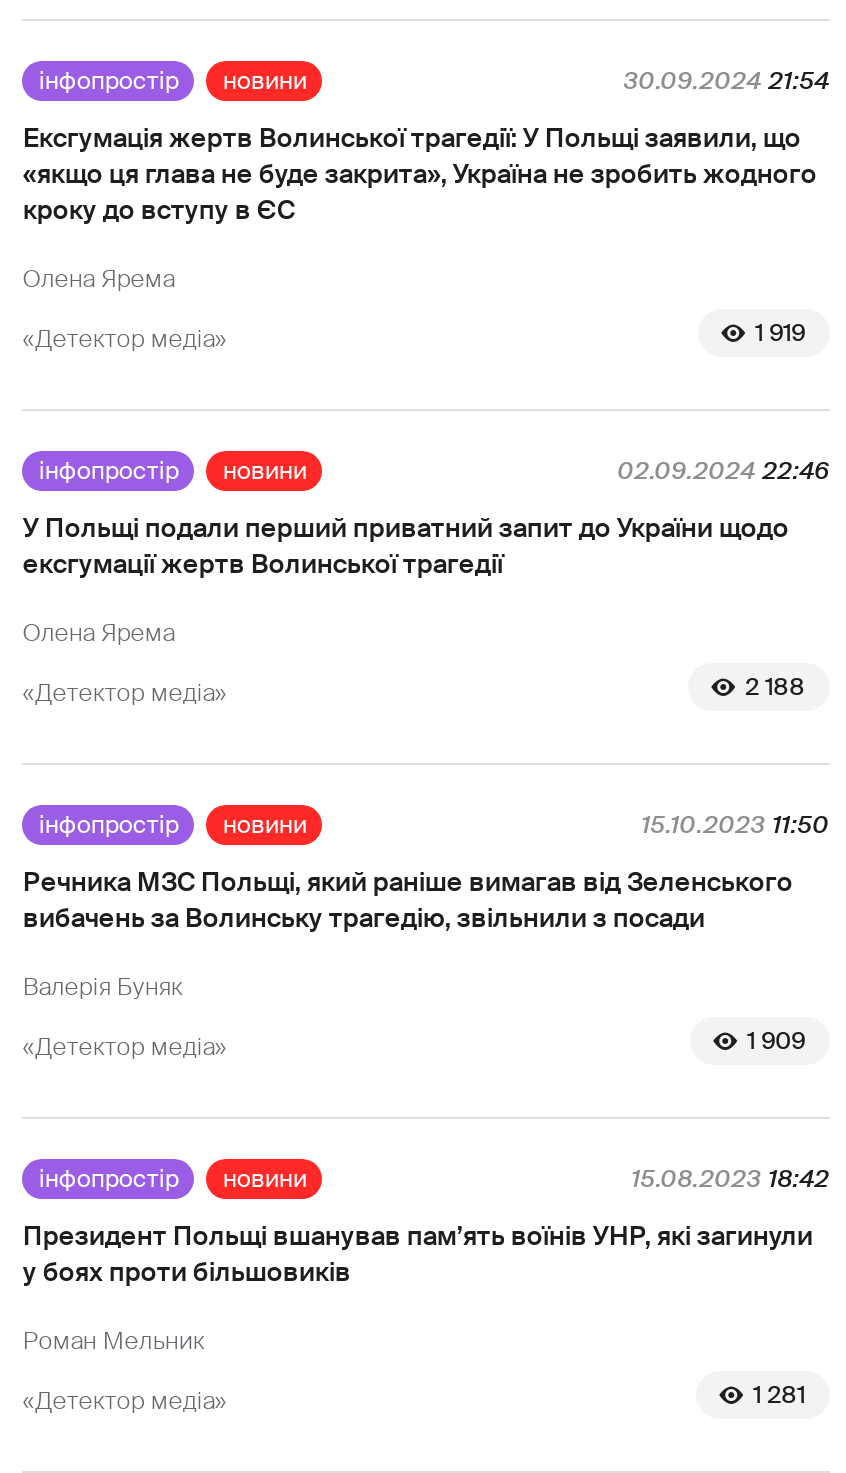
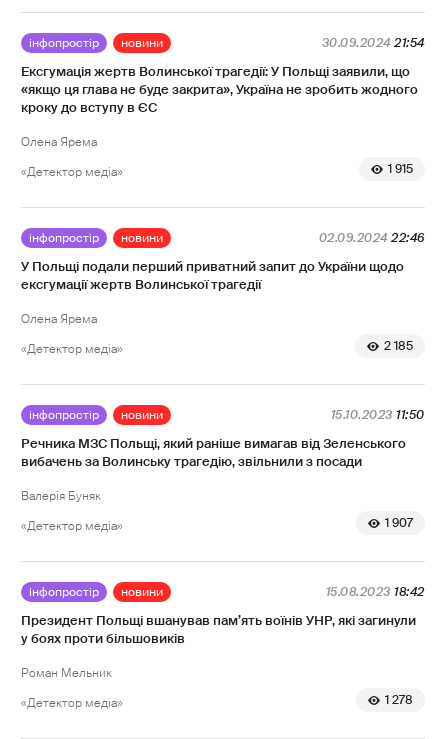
[755,318,805,350] 1 919 -> [388,161,413,177] 1 915
[745,672,805,704] 2 188 -> [384,338,413,354] 2 185
[747,1026,805,1058] 1 909 -> [385,515,413,531] 1 907
[753,1380,805,1412] 1 281 -> [385,692,413,708] 1 278

